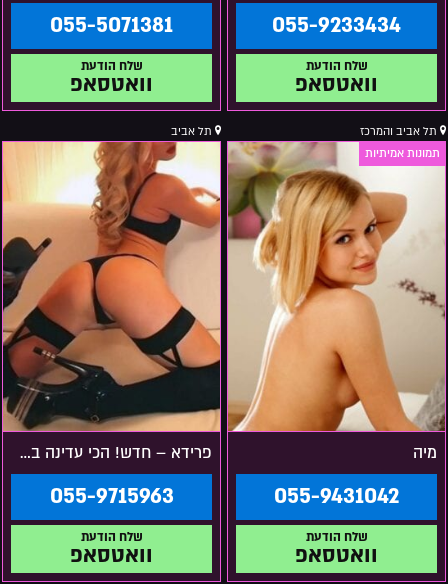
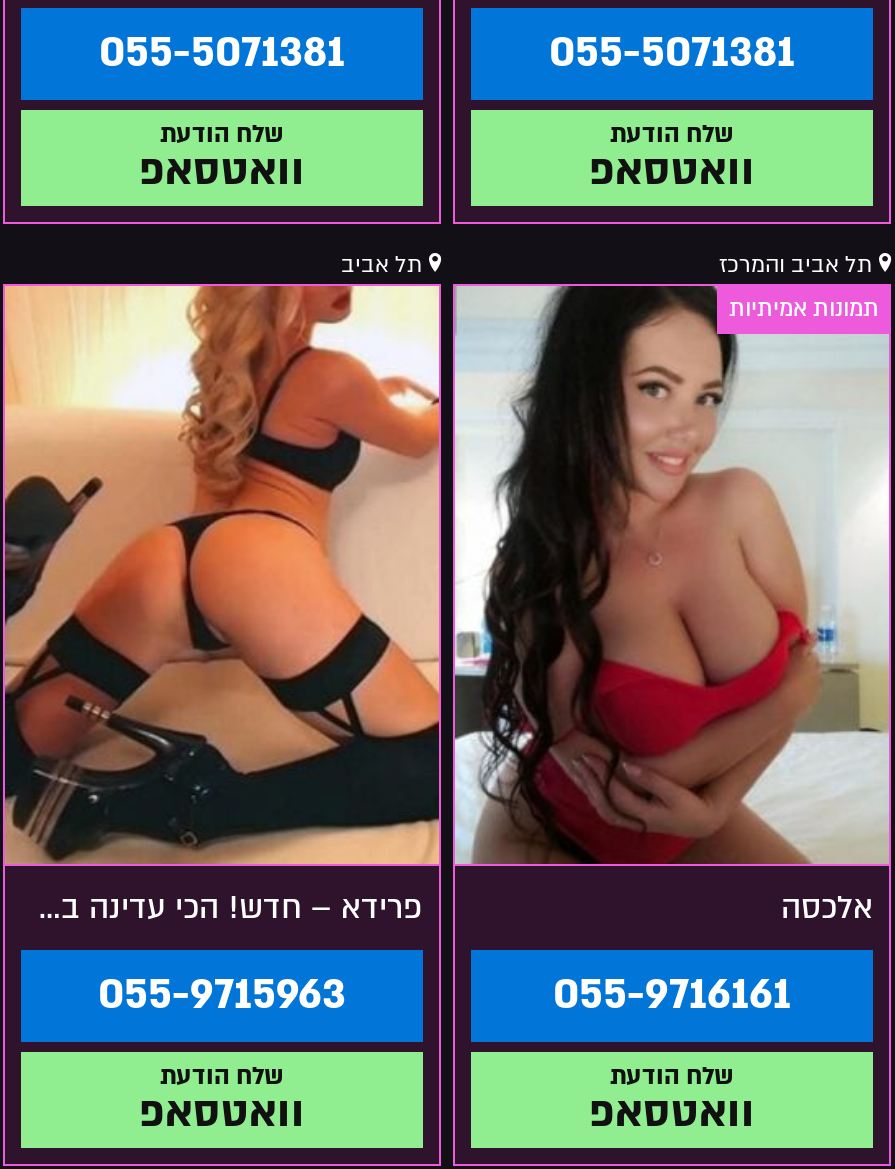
[272,11,401,40] 055-9233434 -> [549,25,795,83] 055-5071381
[227,141,445,464] [image] | מיה -> [453,284,889,931] [image] | אלכסה
[274,482,399,511] 055-9431042 -> [553,967,791,1025] 055-9716161

